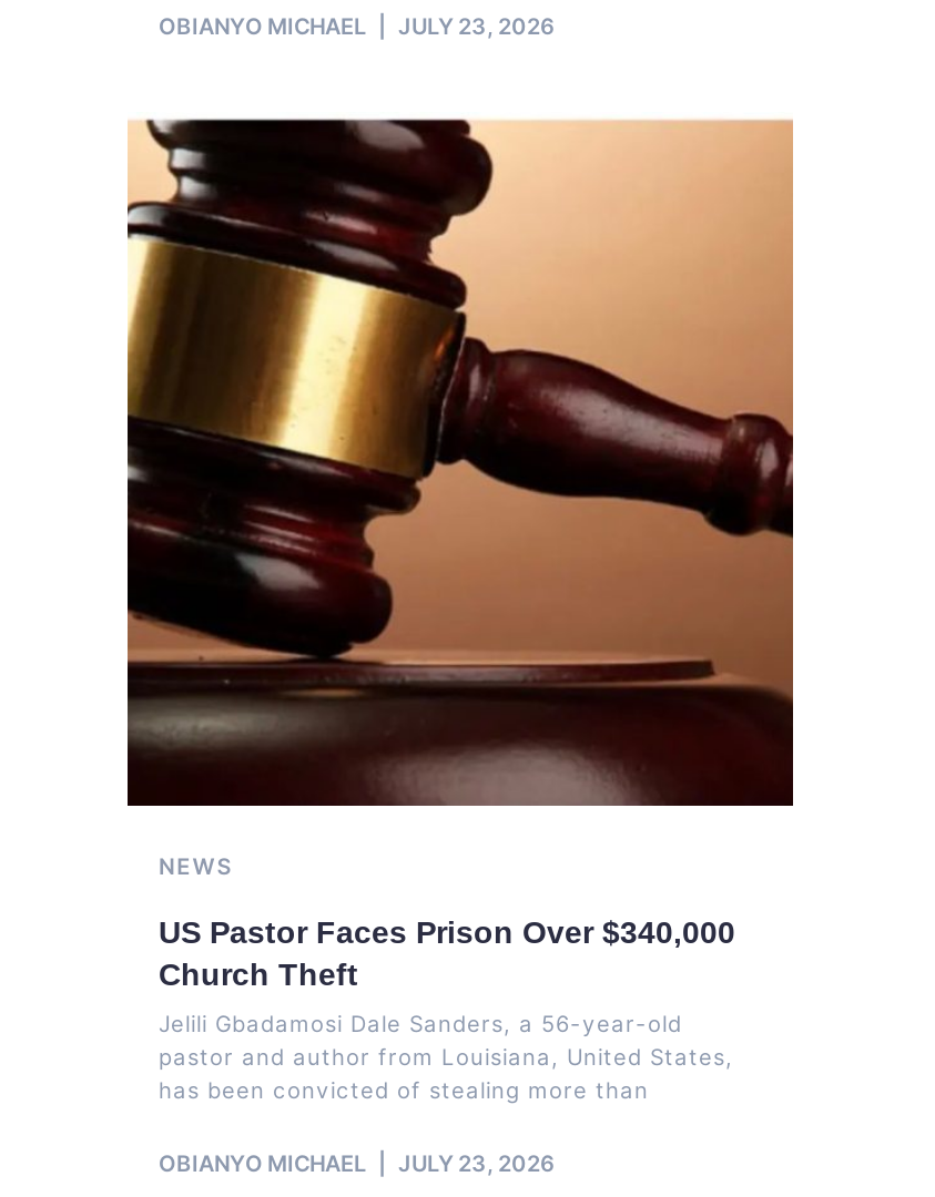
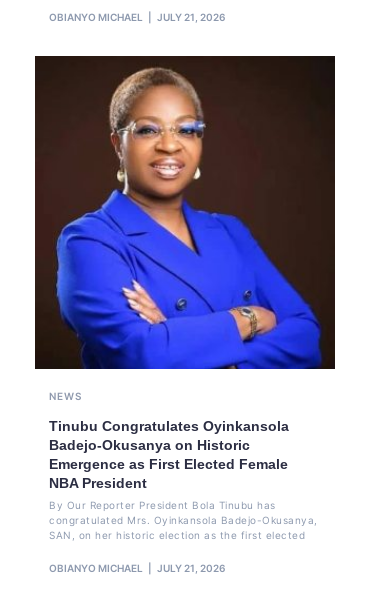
[159,11,553,38] OBIANYO MICHAEL JULY 23, 2026 -> [49,11,225,23] OBIANYO MICHAEL JULY 21, 2026
[125,112,795,808] [image] -> [34,55,336,370] [image]
[159,913,735,991] US Pastor Faces Prison Over $340,000 | Church Theft -> [49,418,289,491] Tinubu Congratulates Oyinkansola | Badejo-Okusanya on Historic | Emergence as First Elected Female | NBA President
[159,1009,733,1102] Jelili Gbadamosi Dale Sanders, a 56-year-old | pastor and author from Louisiana, United States, | has been convicted of stealing more than -> [49,499,317,541] By Our Reporter President Bola Tinubu has | congratulated Mrs. Oyinkansola Badejo-Okusanya, | SAN, on her historic election as the first elected
[159,1148,553,1175] OBIANYO MICHAEL JULY 23, 2026 -> [49,562,225,574] OBIANYO MICHAEL JULY 21, 2026

